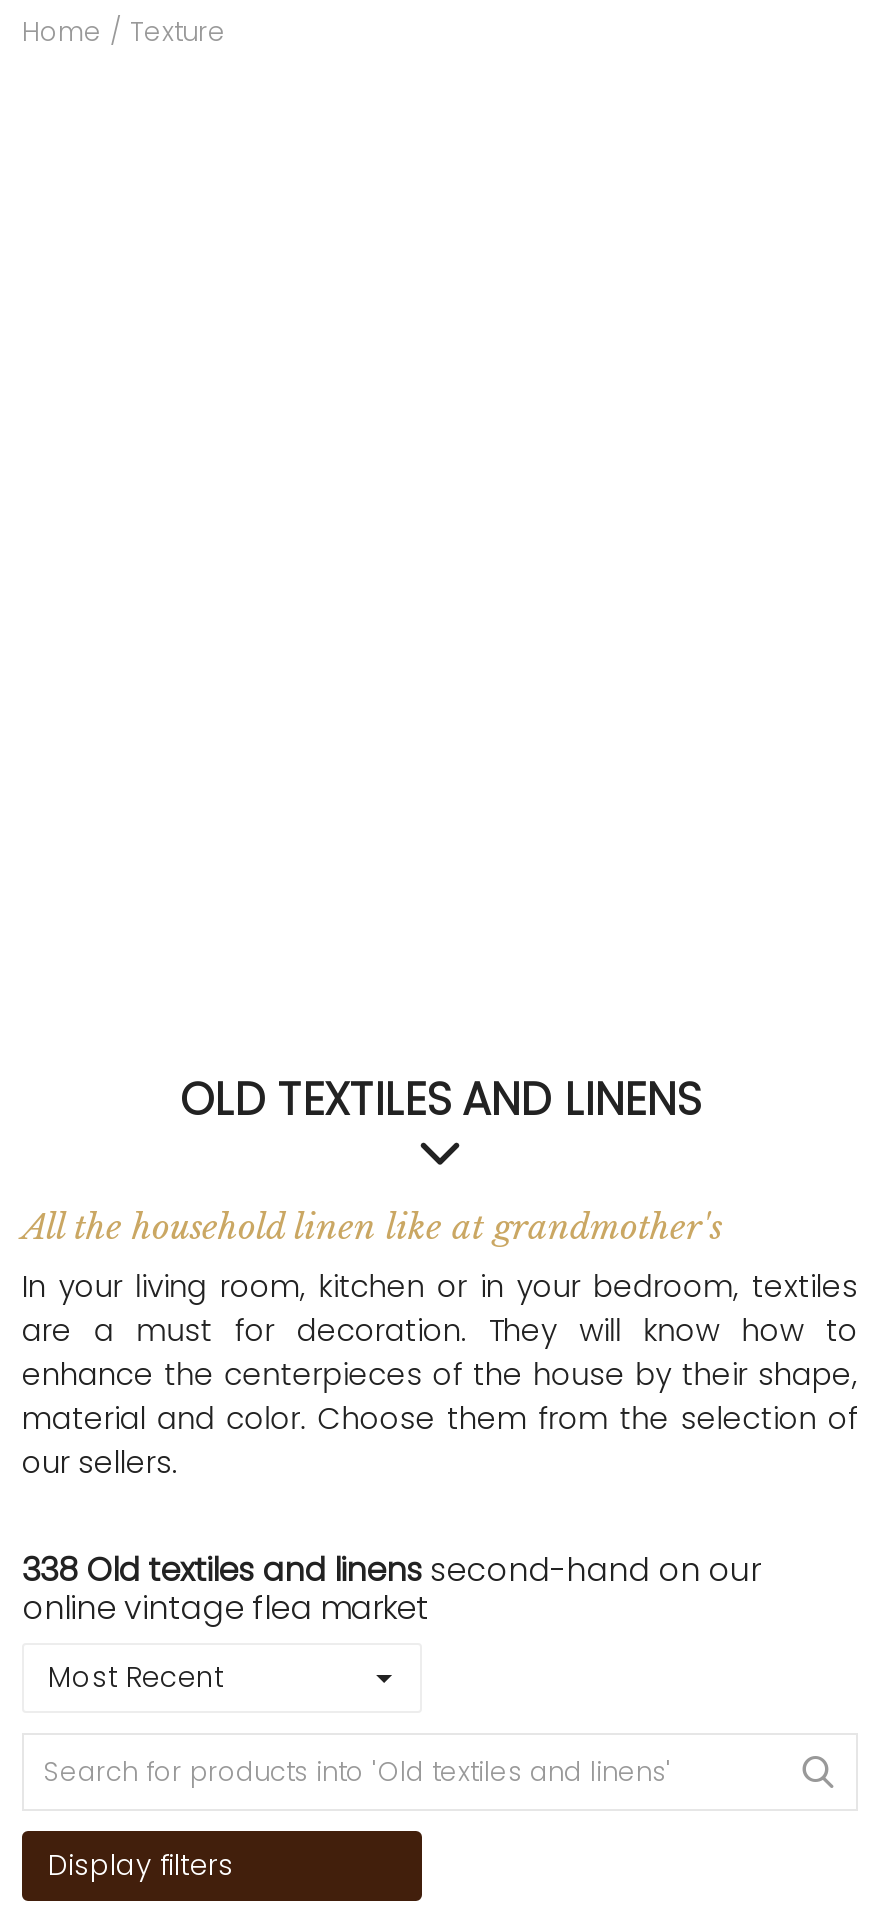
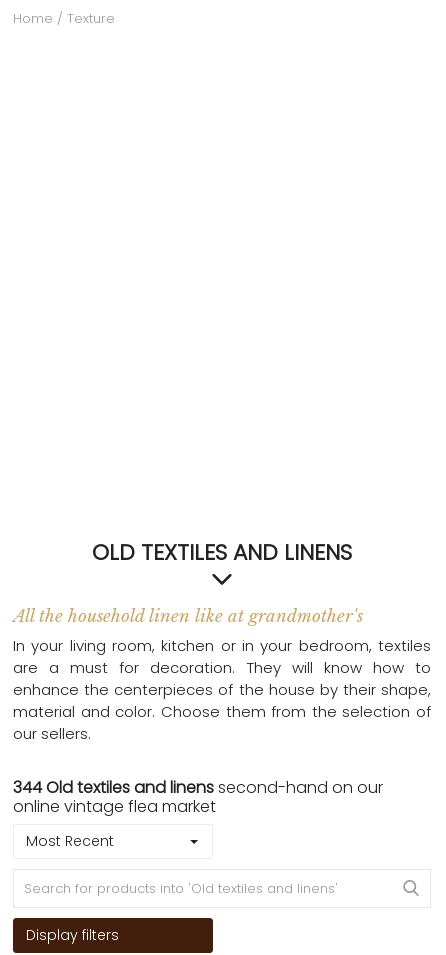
[22,1547,760,1593] 338 Old textiles and linens second-hand on our -> [13,776,383,799] 344 Old textiles and linens second-hand on our

